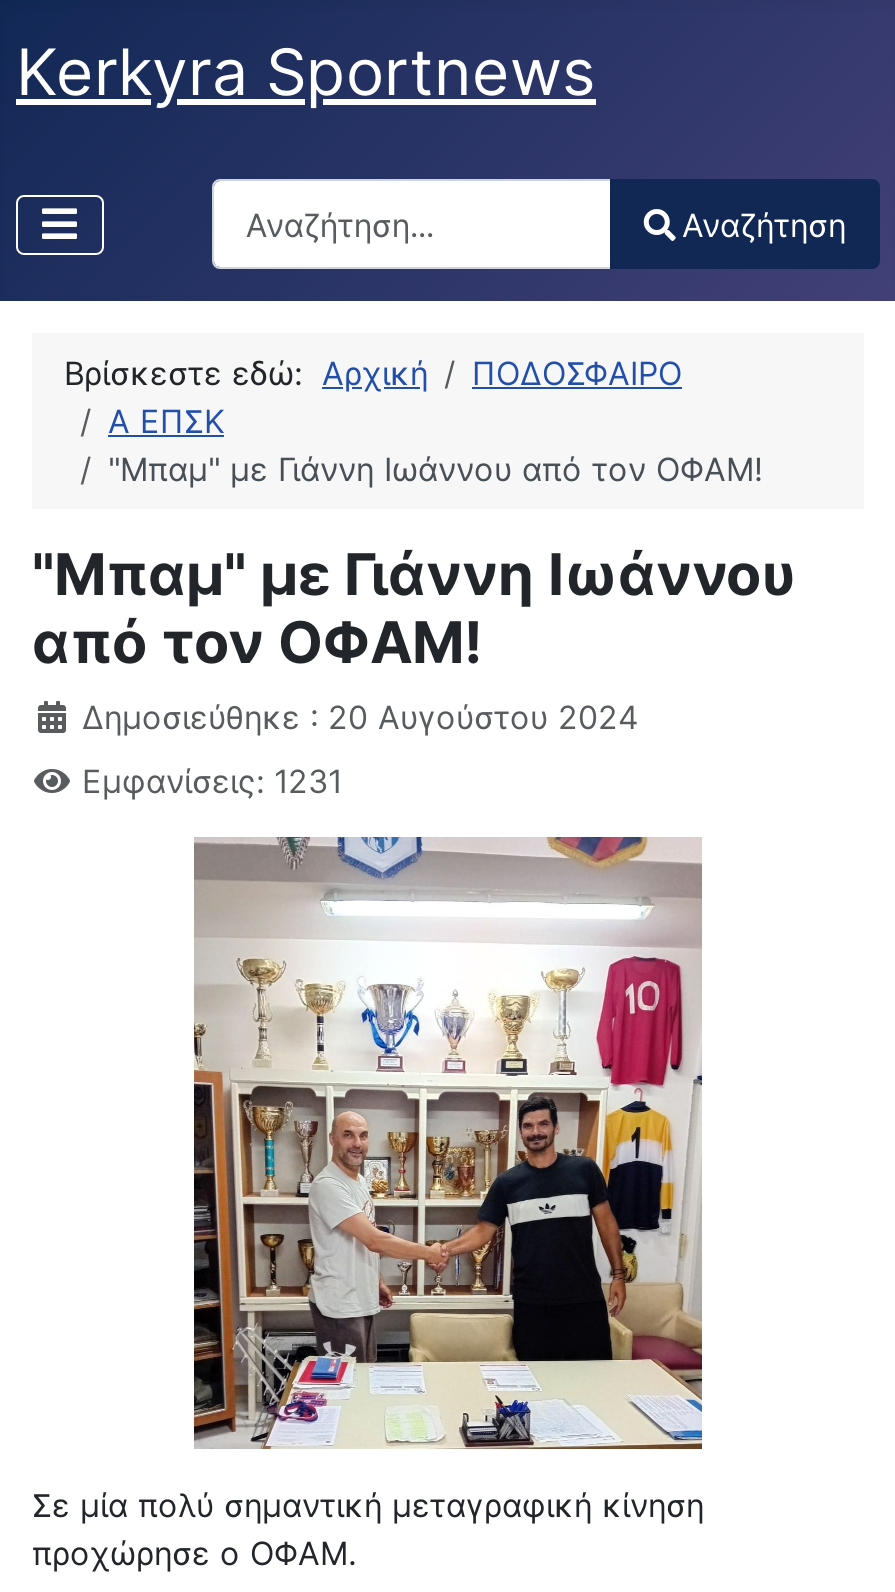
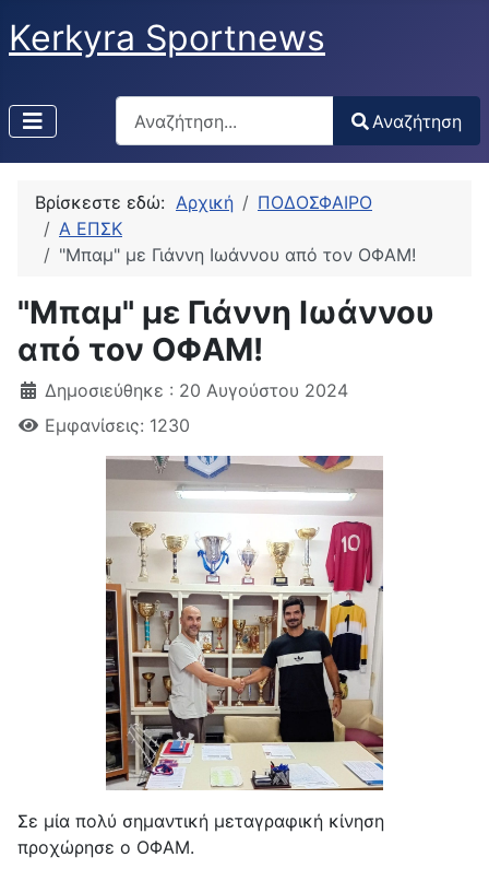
[82,761,342,801] Εμφανίσεις: 1231 -> [45,414,190,436] Εμφανίσεις: 1230

